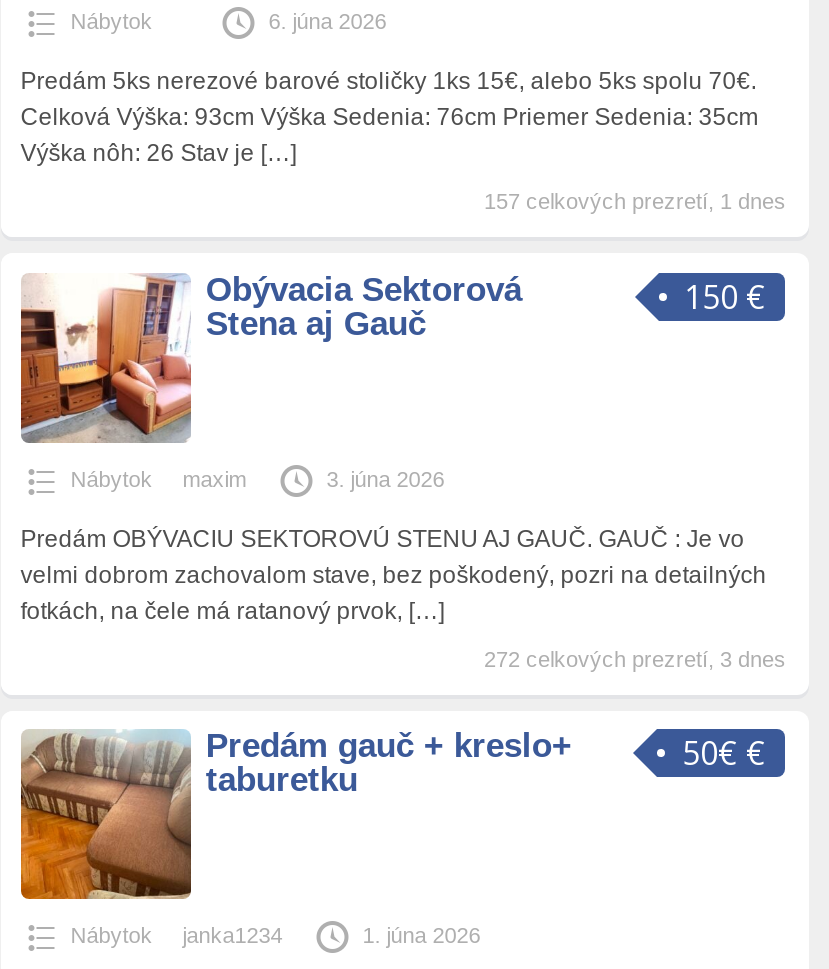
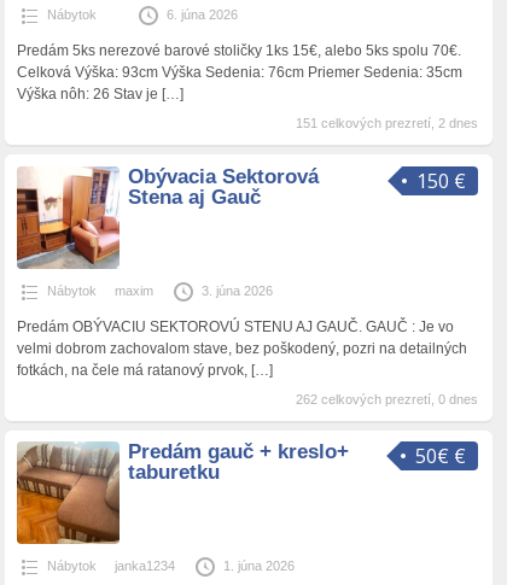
[484,189,786,213] 157 celkových prezretí, 1 dnes -> [296,116,479,130] 151 celkových prezretí, 2 dnes
[484,646,786,670] 272 celkových prezretí, 3 dnes -> [296,392,479,406] 262 celkových prezretí, 0 dnes

